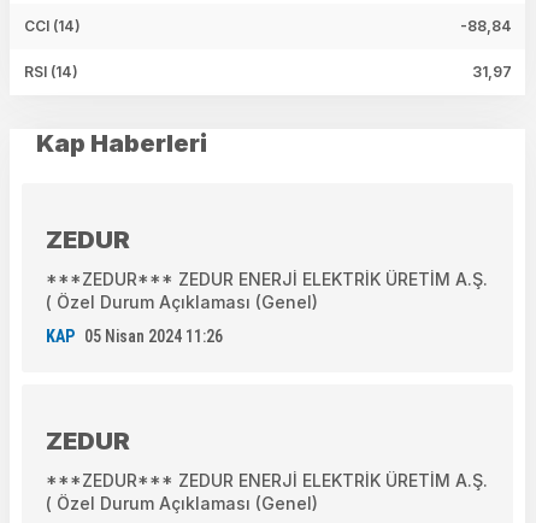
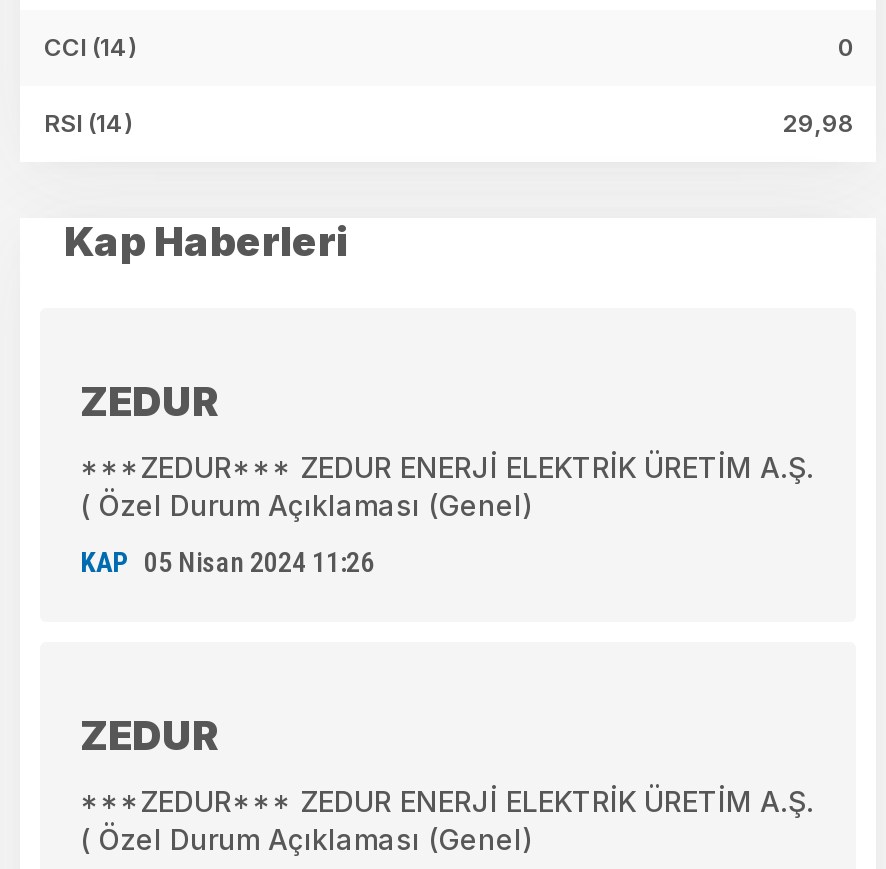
[460,16,512,34] -88,84 -> [838,31,854,61] 0
[472,62,512,80] 31,97 -> [782,107,854,137] 29,98

